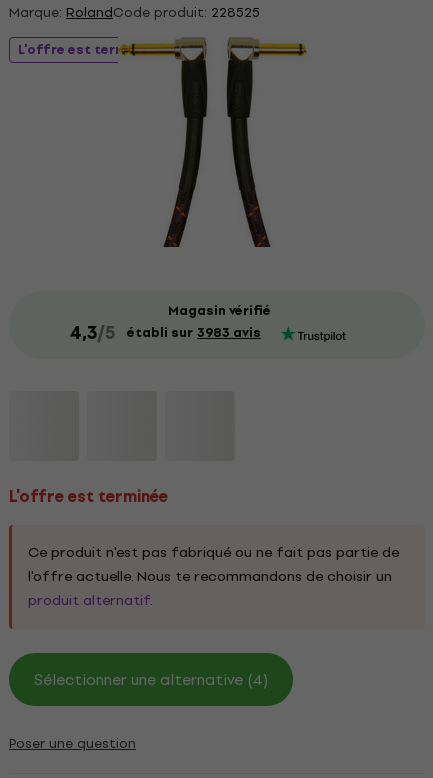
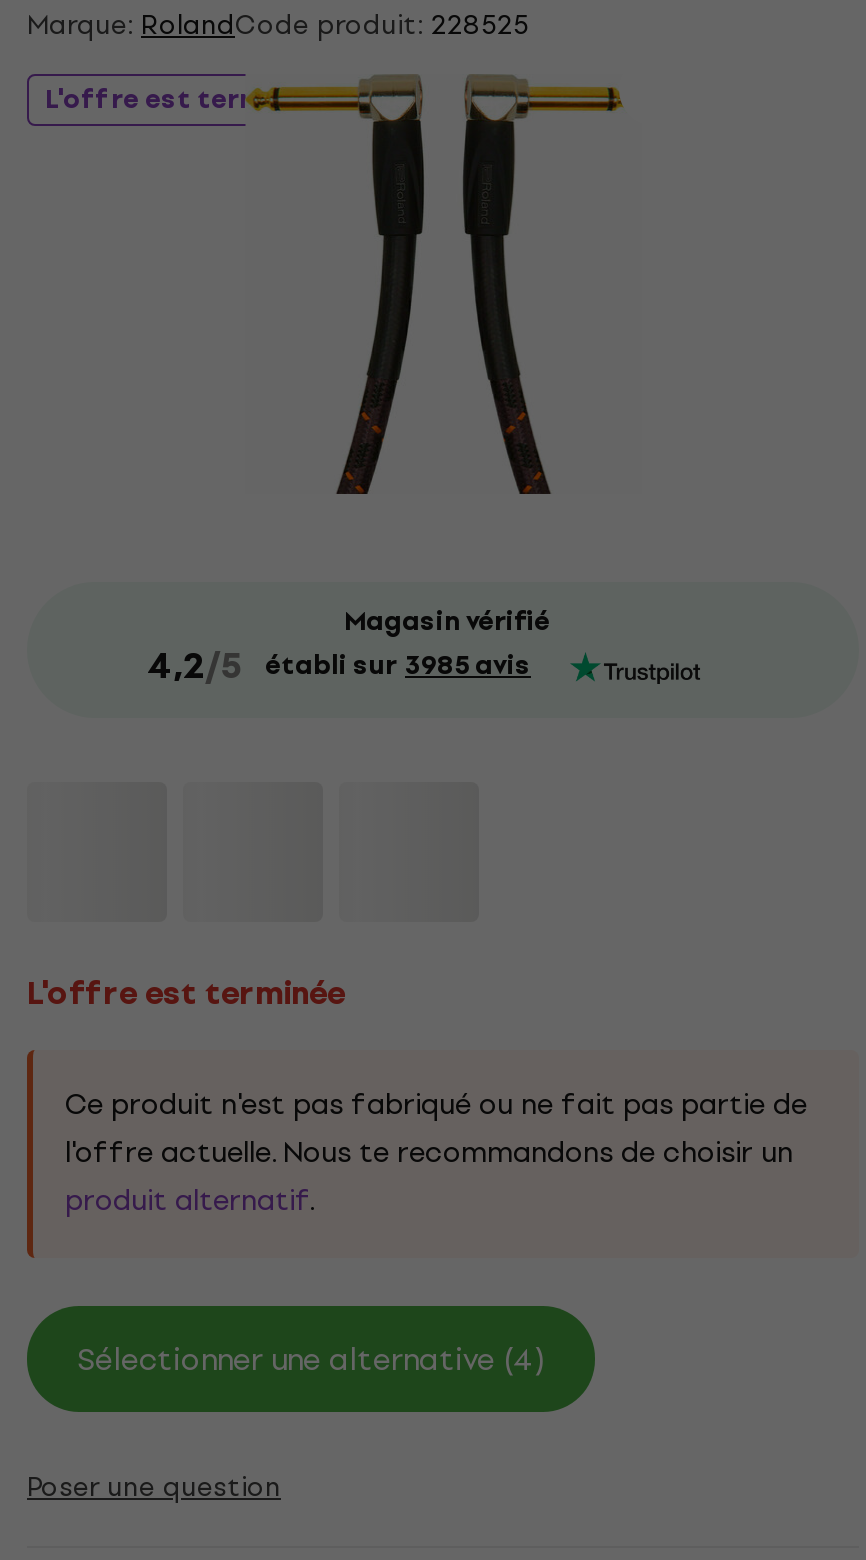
[69,318,261,348] 4,3/5 établi sur 3983 avis -> [147,636,531,696] 4,2/5 établi sur 3985 avis

